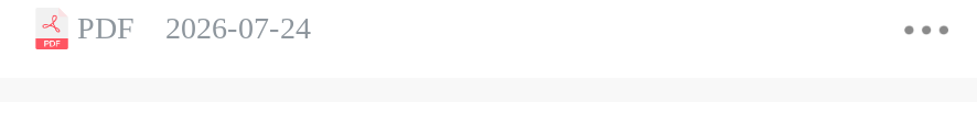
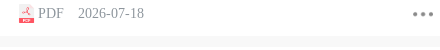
[77,11,311,44] PDF 2026-07-24 -> [38,5,144,20] PDF 2026-07-18

